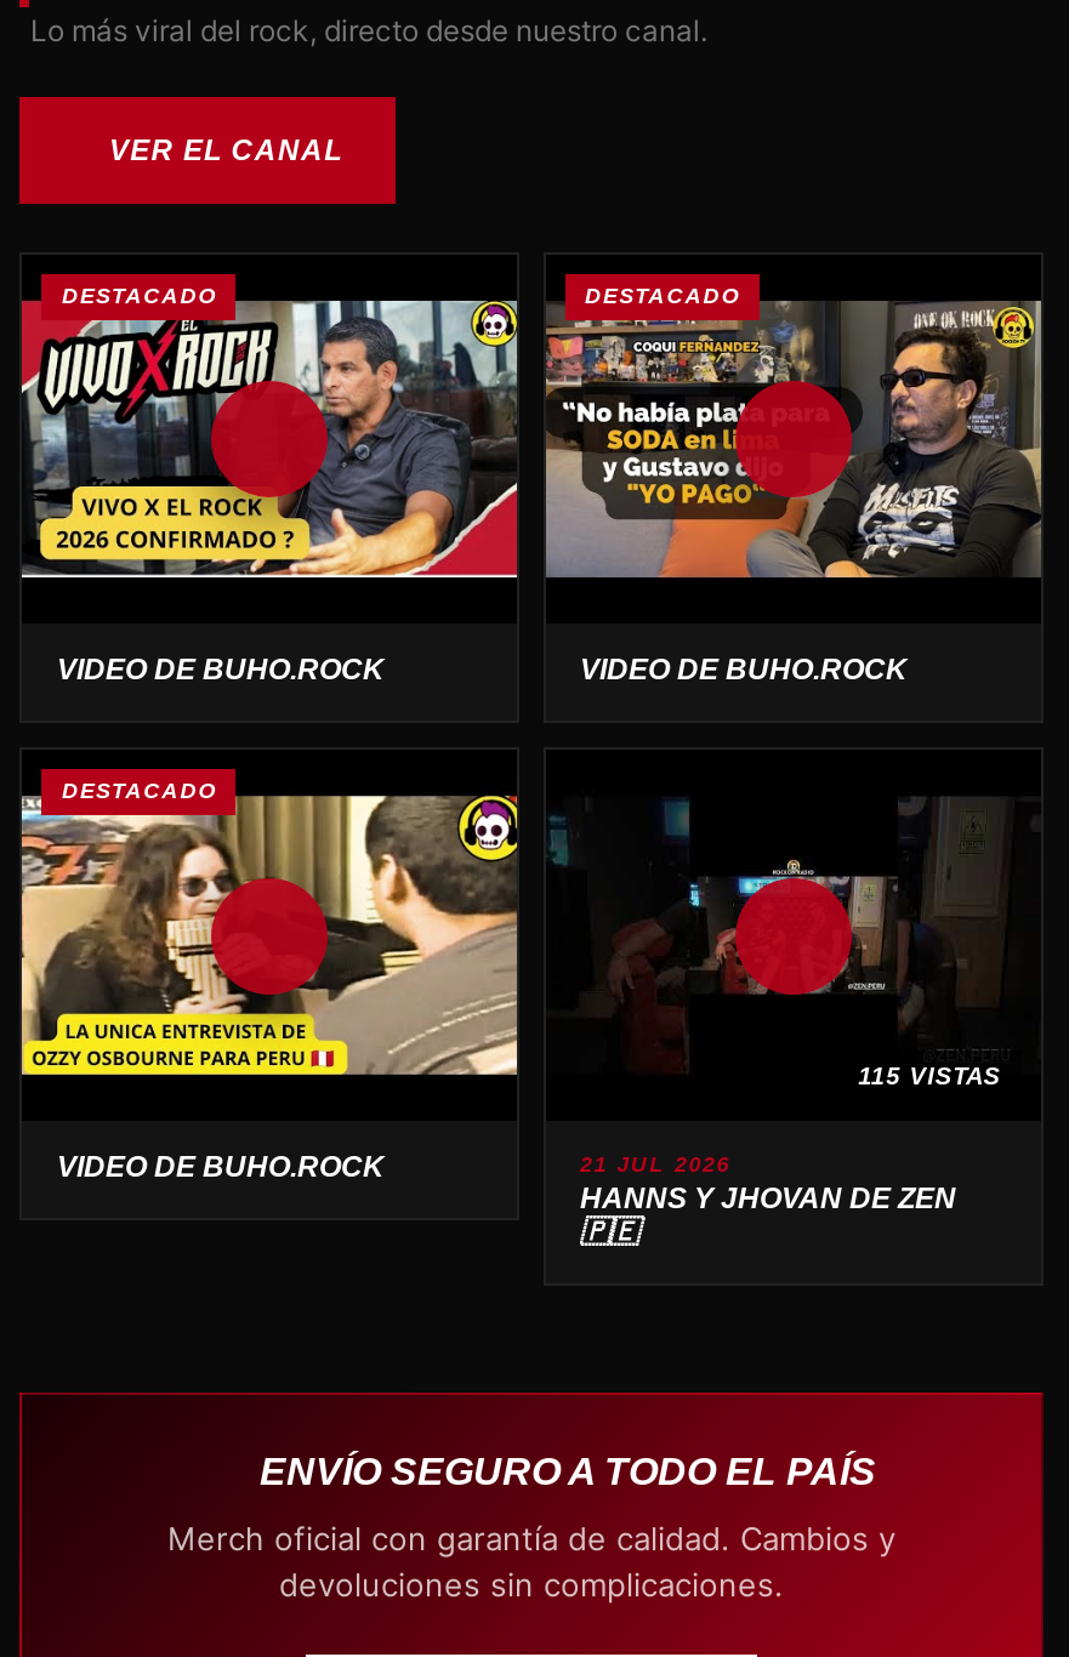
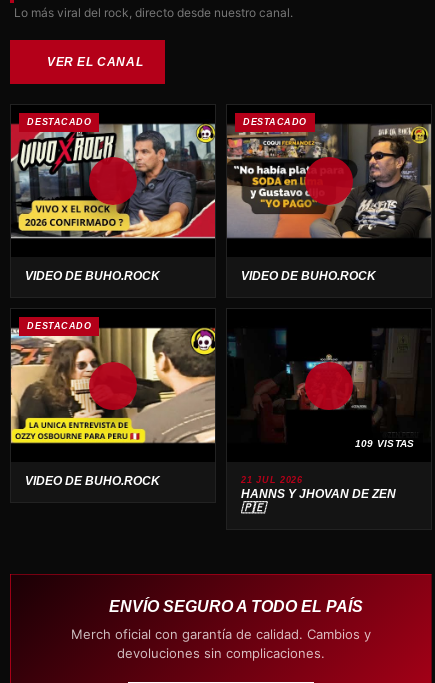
[858,1062,1001,1089] 115 VISTAS -> [355,438,415,449] 109 VISTAS

